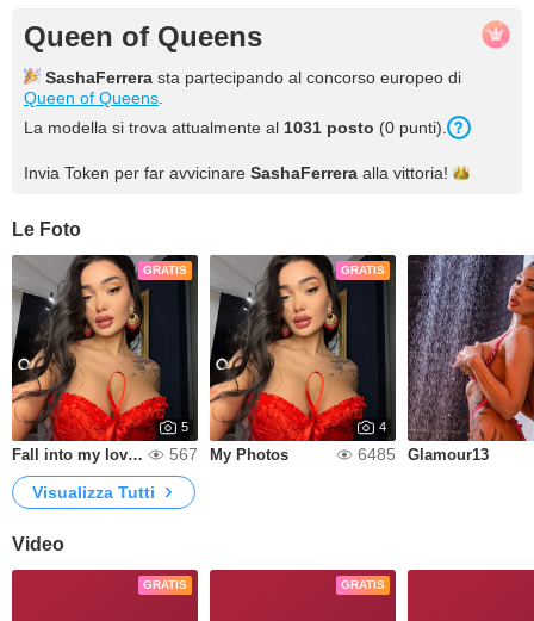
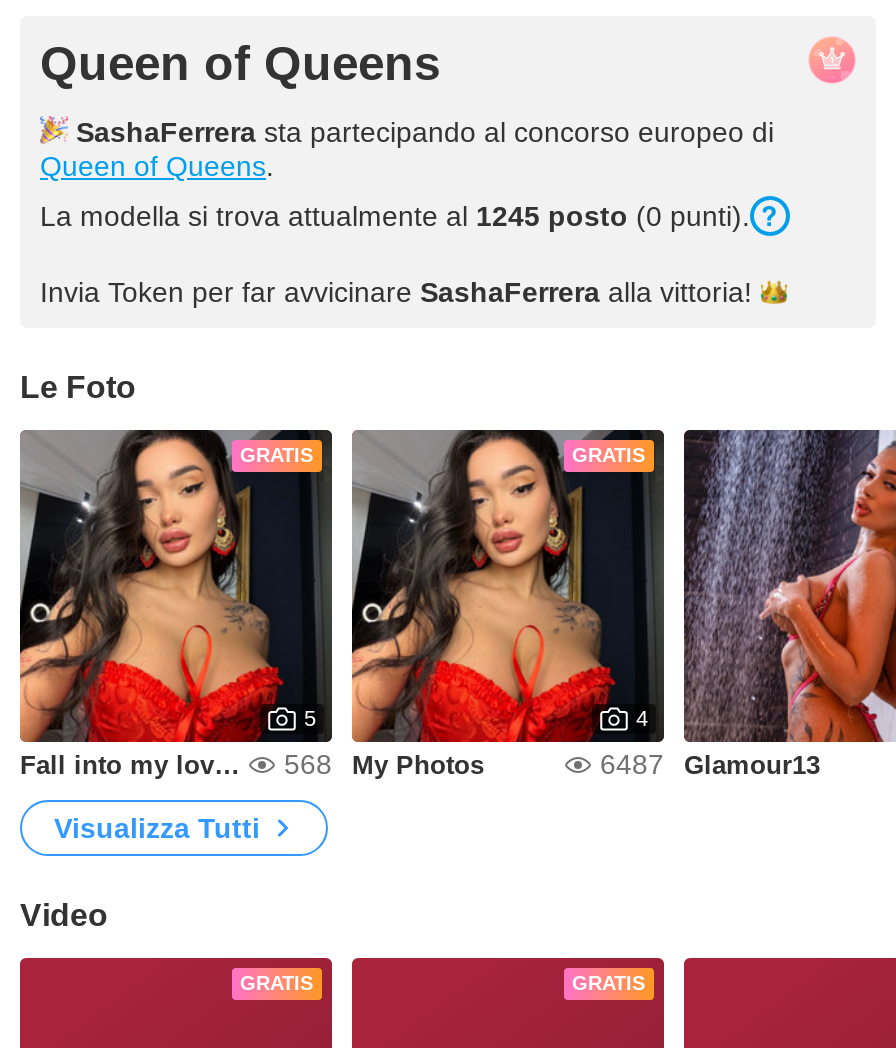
[24,118,447,137] La modella si trova attualmente al 1031 posto (0 punti). -> [40,200,750,232] La modella si trova attualmente al 1245 posto (0 punti).
[169,445,198,464] 567 -> [284,748,332,780] 568
[358,445,489,464] 6485 Glamour13 -> [600,748,820,780] 6487 Glamour13

